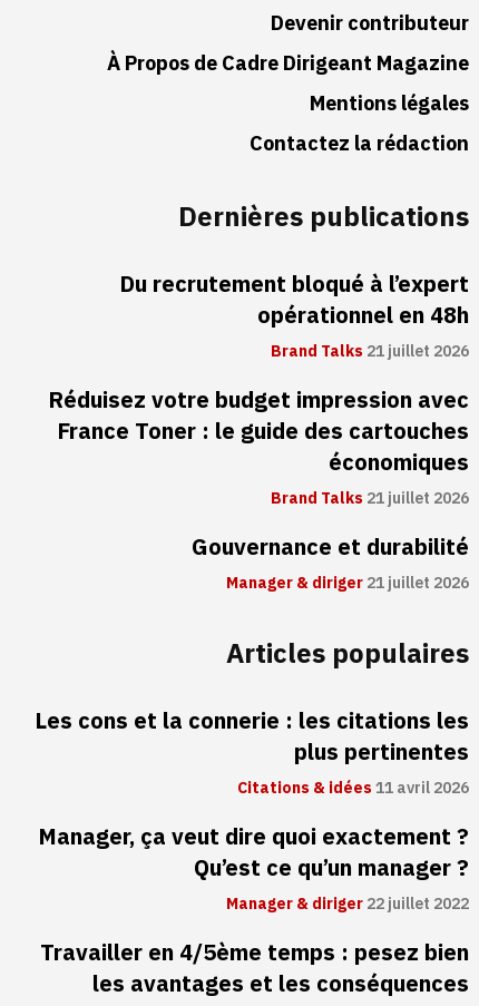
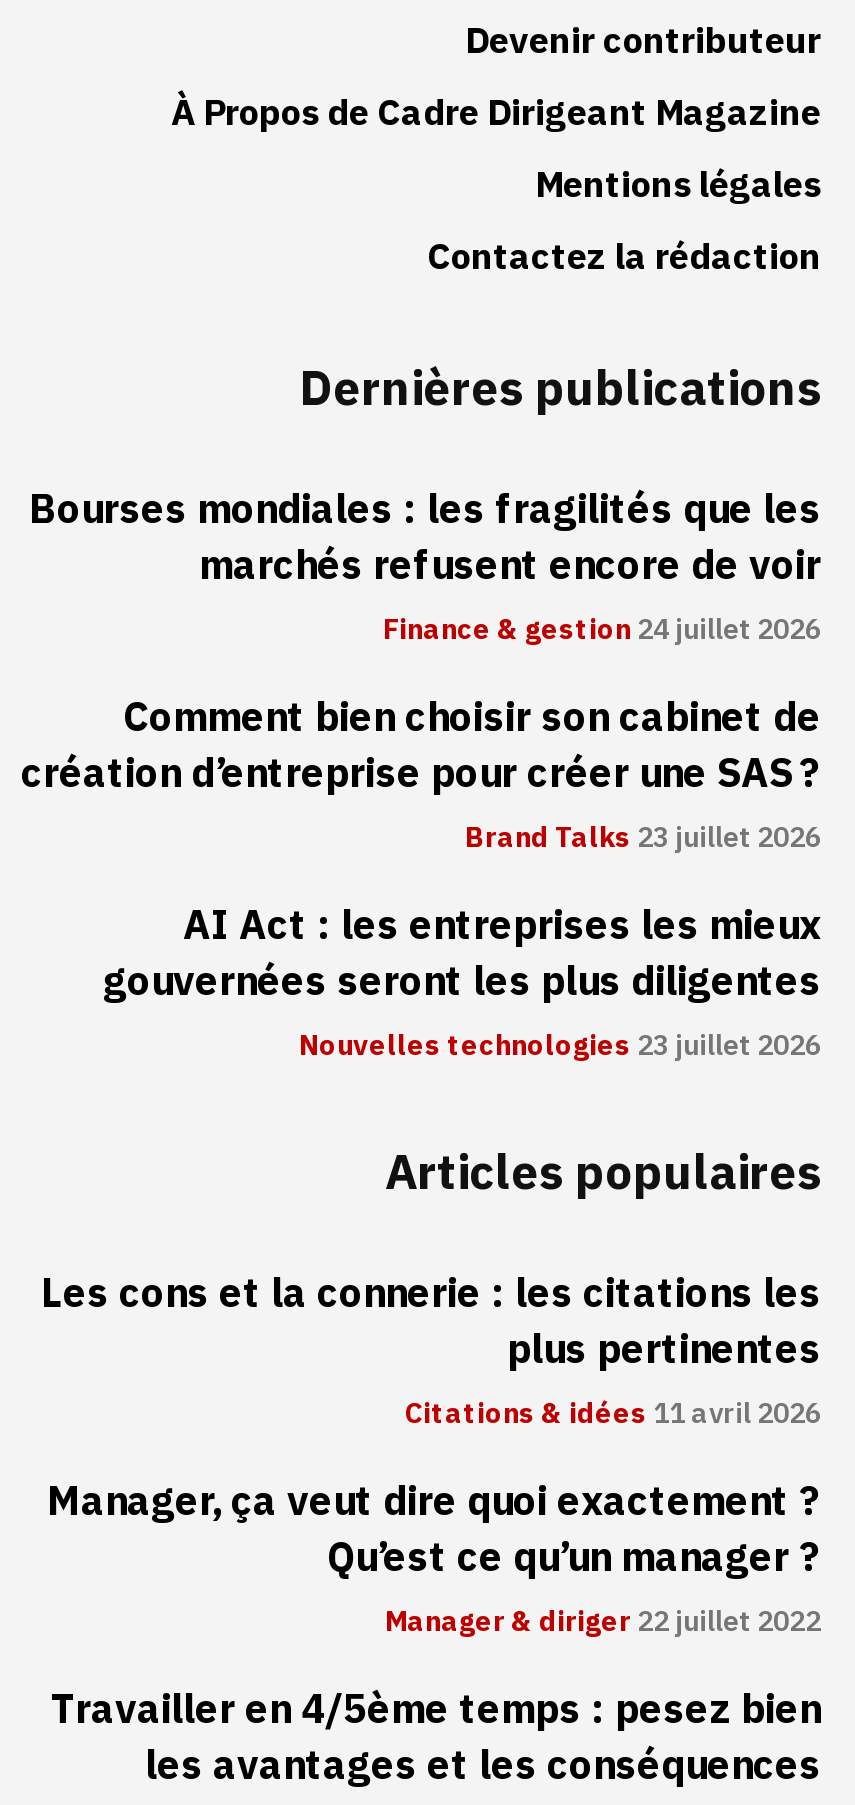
[119,267,469,363] Du recrutement bloqué à l’expert | opérationnel en 48h | Brand Talks 21 juillet 2026 -> [29,479,821,651] Bourses mondiales : les fragilités que les | marchés refusent encore de voir | Finance & gestion 24 juillet 2026
[48,383,469,510] Réduisez votre budget impression avec | France Toner : le guide des cartouches | économiques | Brand Talks 21 juillet 2026 -> [21,687,821,859] Comment bien choisir son cabinet de | création d’entreprise pour créer une SAS ? | Brand Talks 23 juillet 2026
[192,530,469,595] Gouvernance et durabilité | Manager & diriger 21 juillet 2026 -> [103,895,821,1067] AI Act : les entreprises les mieux | gouvernées seront les plus diligentes | Nouvelles technologies 23 juillet 2026

